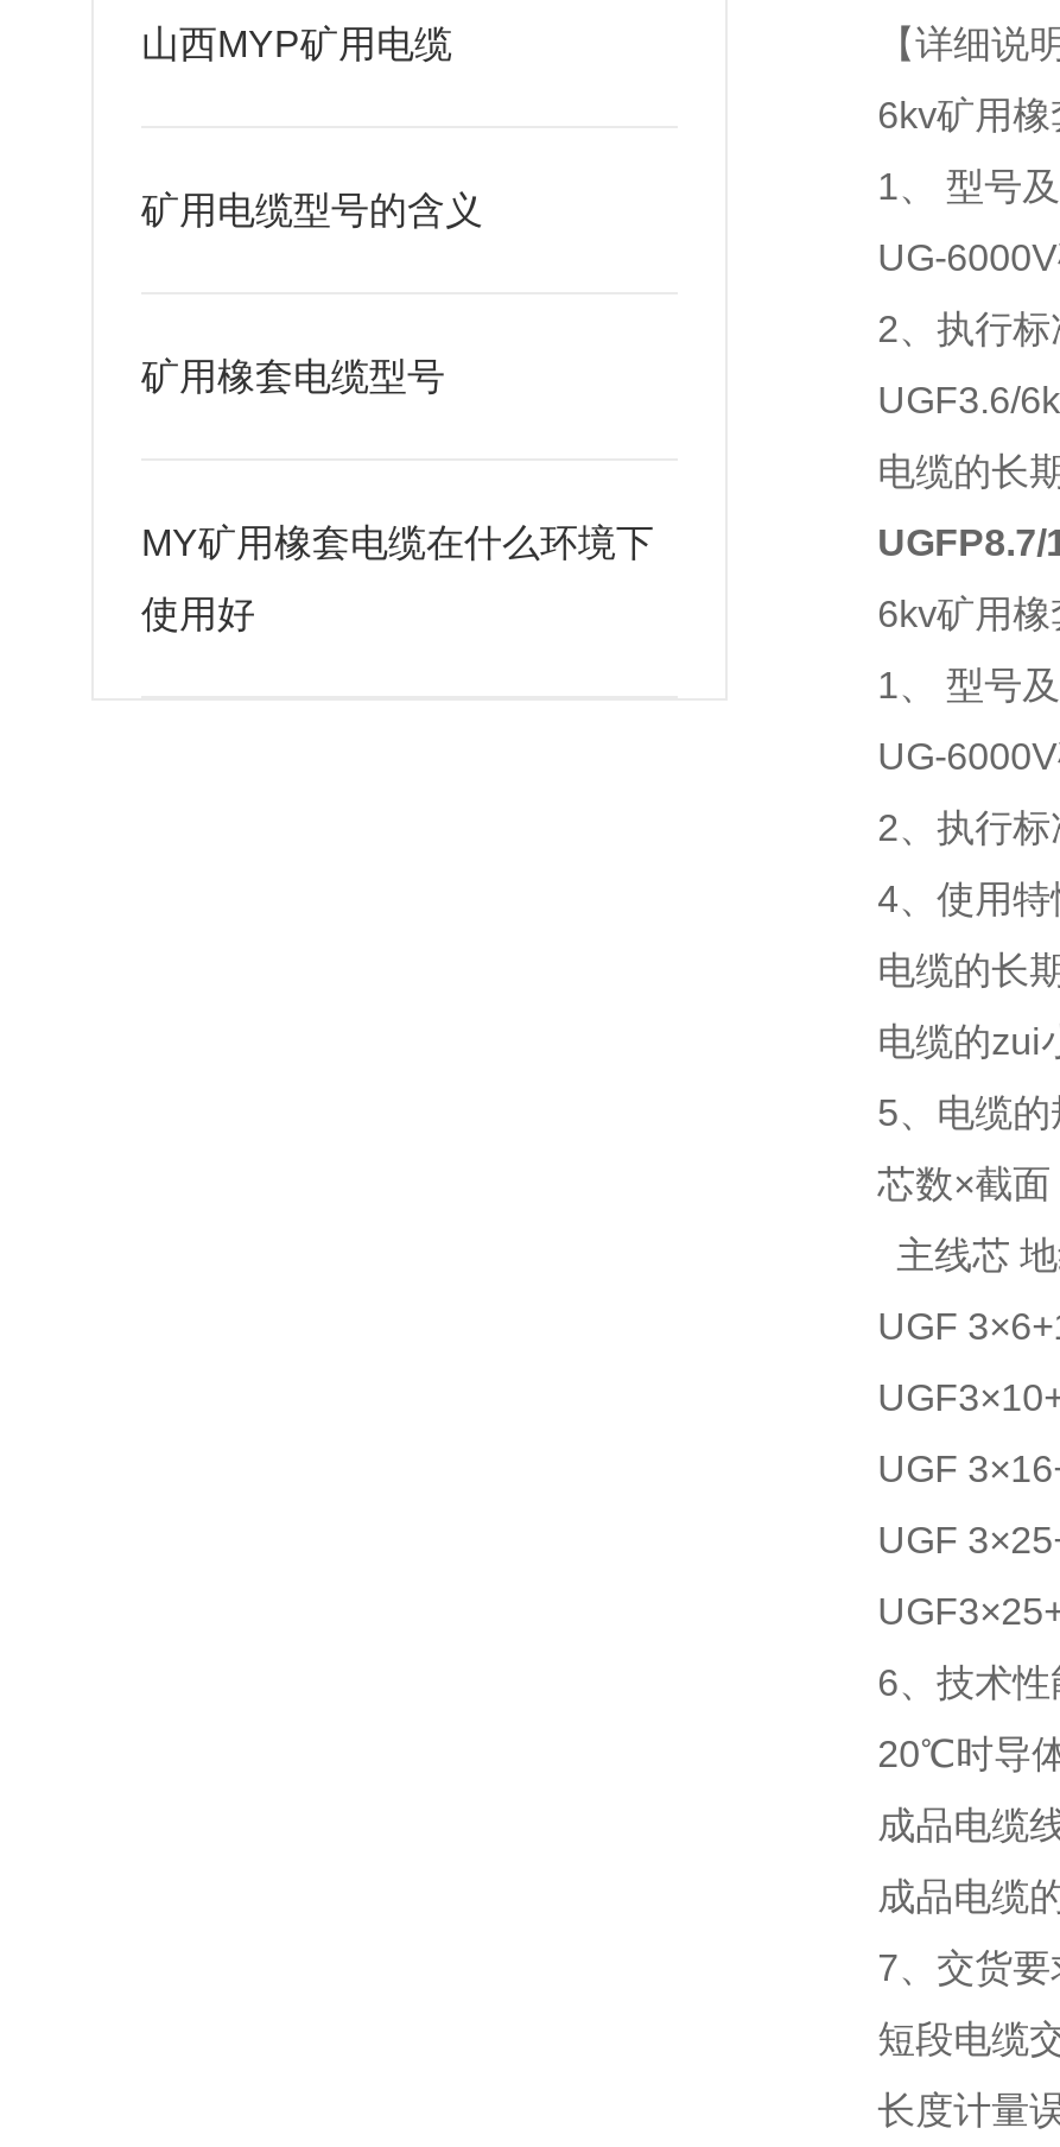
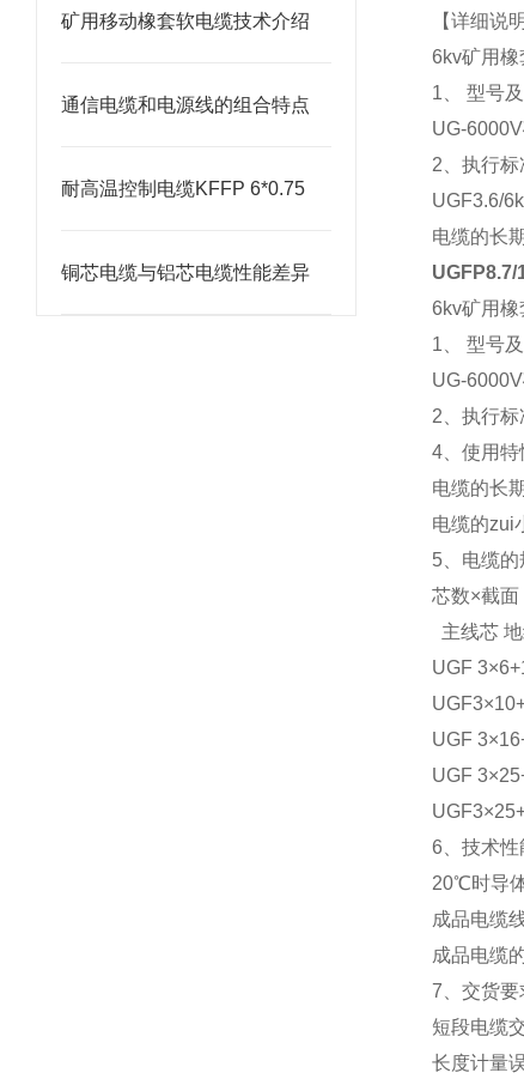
[141,24,452,64] 山西MYP矿用电缆 -> [61,11,310,31] 矿用移动橡套软电缆技术介绍
[141,190,483,230] 矿用电缆型号的含义 -> [61,95,310,115] 通信电缆和电源线的组合特点
[141,356,445,397] 矿用橡套电缆型号 -> [61,178,305,199] 耐高温控制电缆KFFP 6*0.75
[141,522,654,634] MY矿用橡套电缆在什么环境下 | 使用好 -> [61,262,310,283] 铜芯电缆与铝芯电缆性能差异

